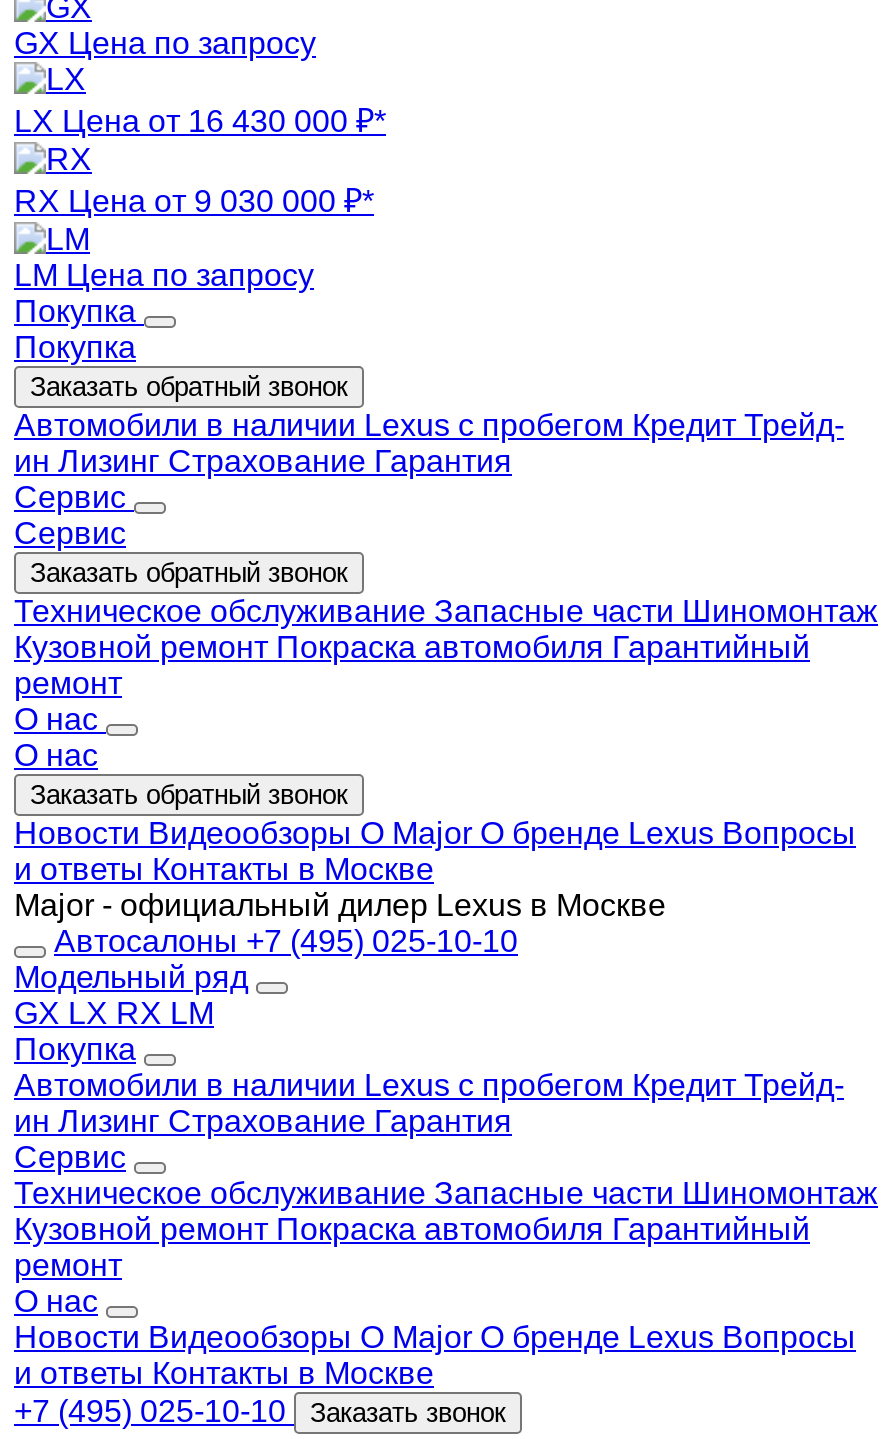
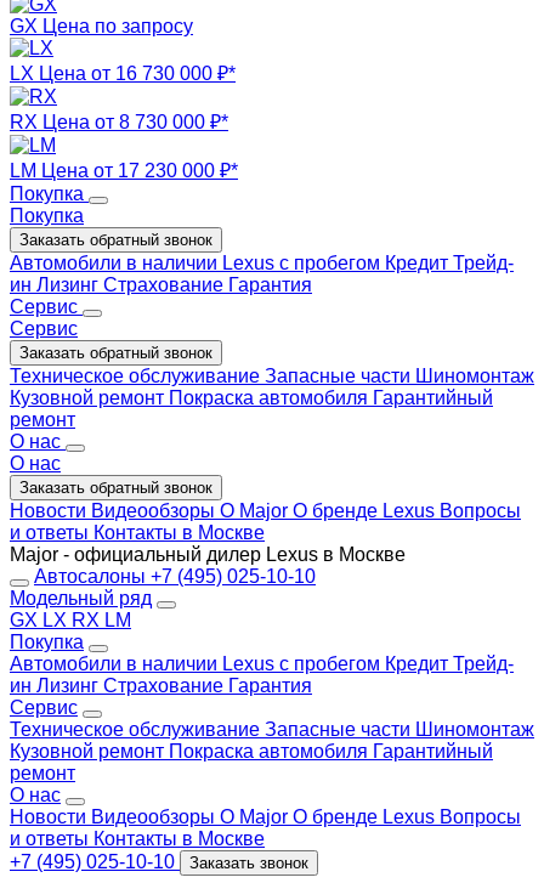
[14,104,386,138] LX Цена от 16 430 000 ₽* -> [10,63,236,84] LX Цена от 16 730 000 ₽*
[14,184,374,218] RX Цена от 9 030 000 ₽* -> [10,112,228,132] RX Цена от 8 730 000 ₽*
[14,258,314,292] LM Цена по запросу -> [10,160,238,181] LM Цена от 17 230 000 ₽*

